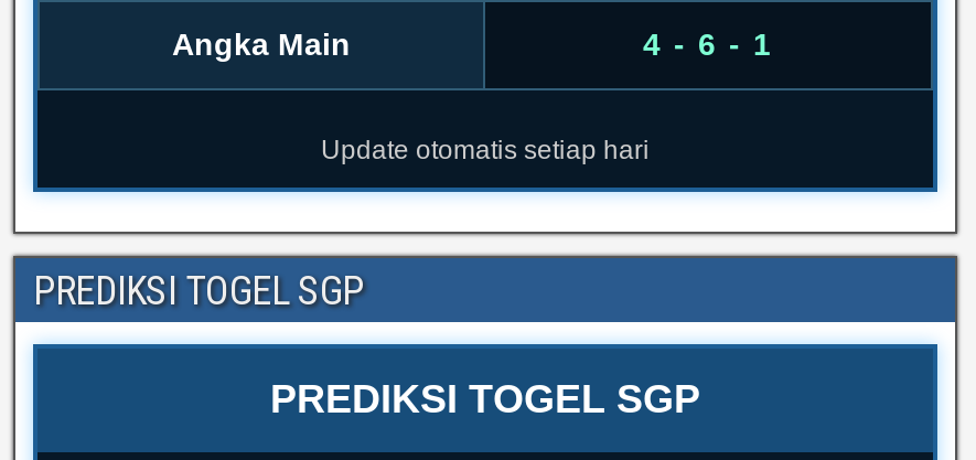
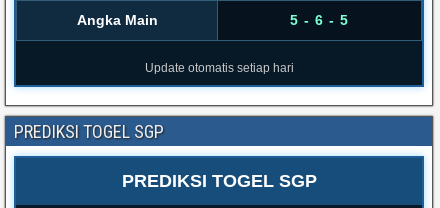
[643,27,773,62] 4 - 6 - 1 -> [290,12,349,28] 5 - 6 - 5

